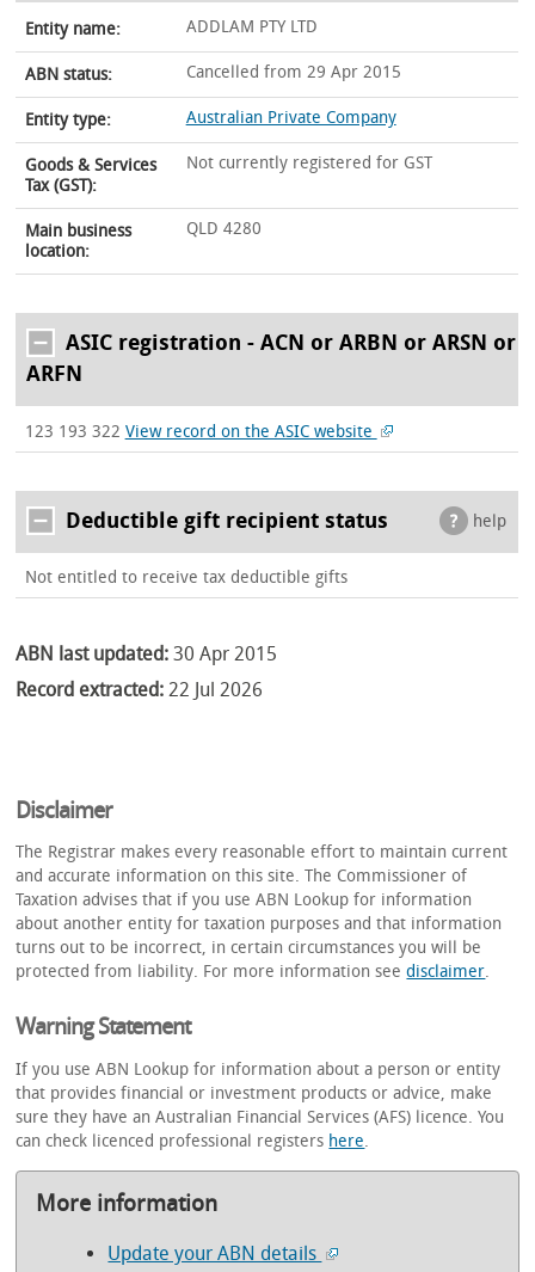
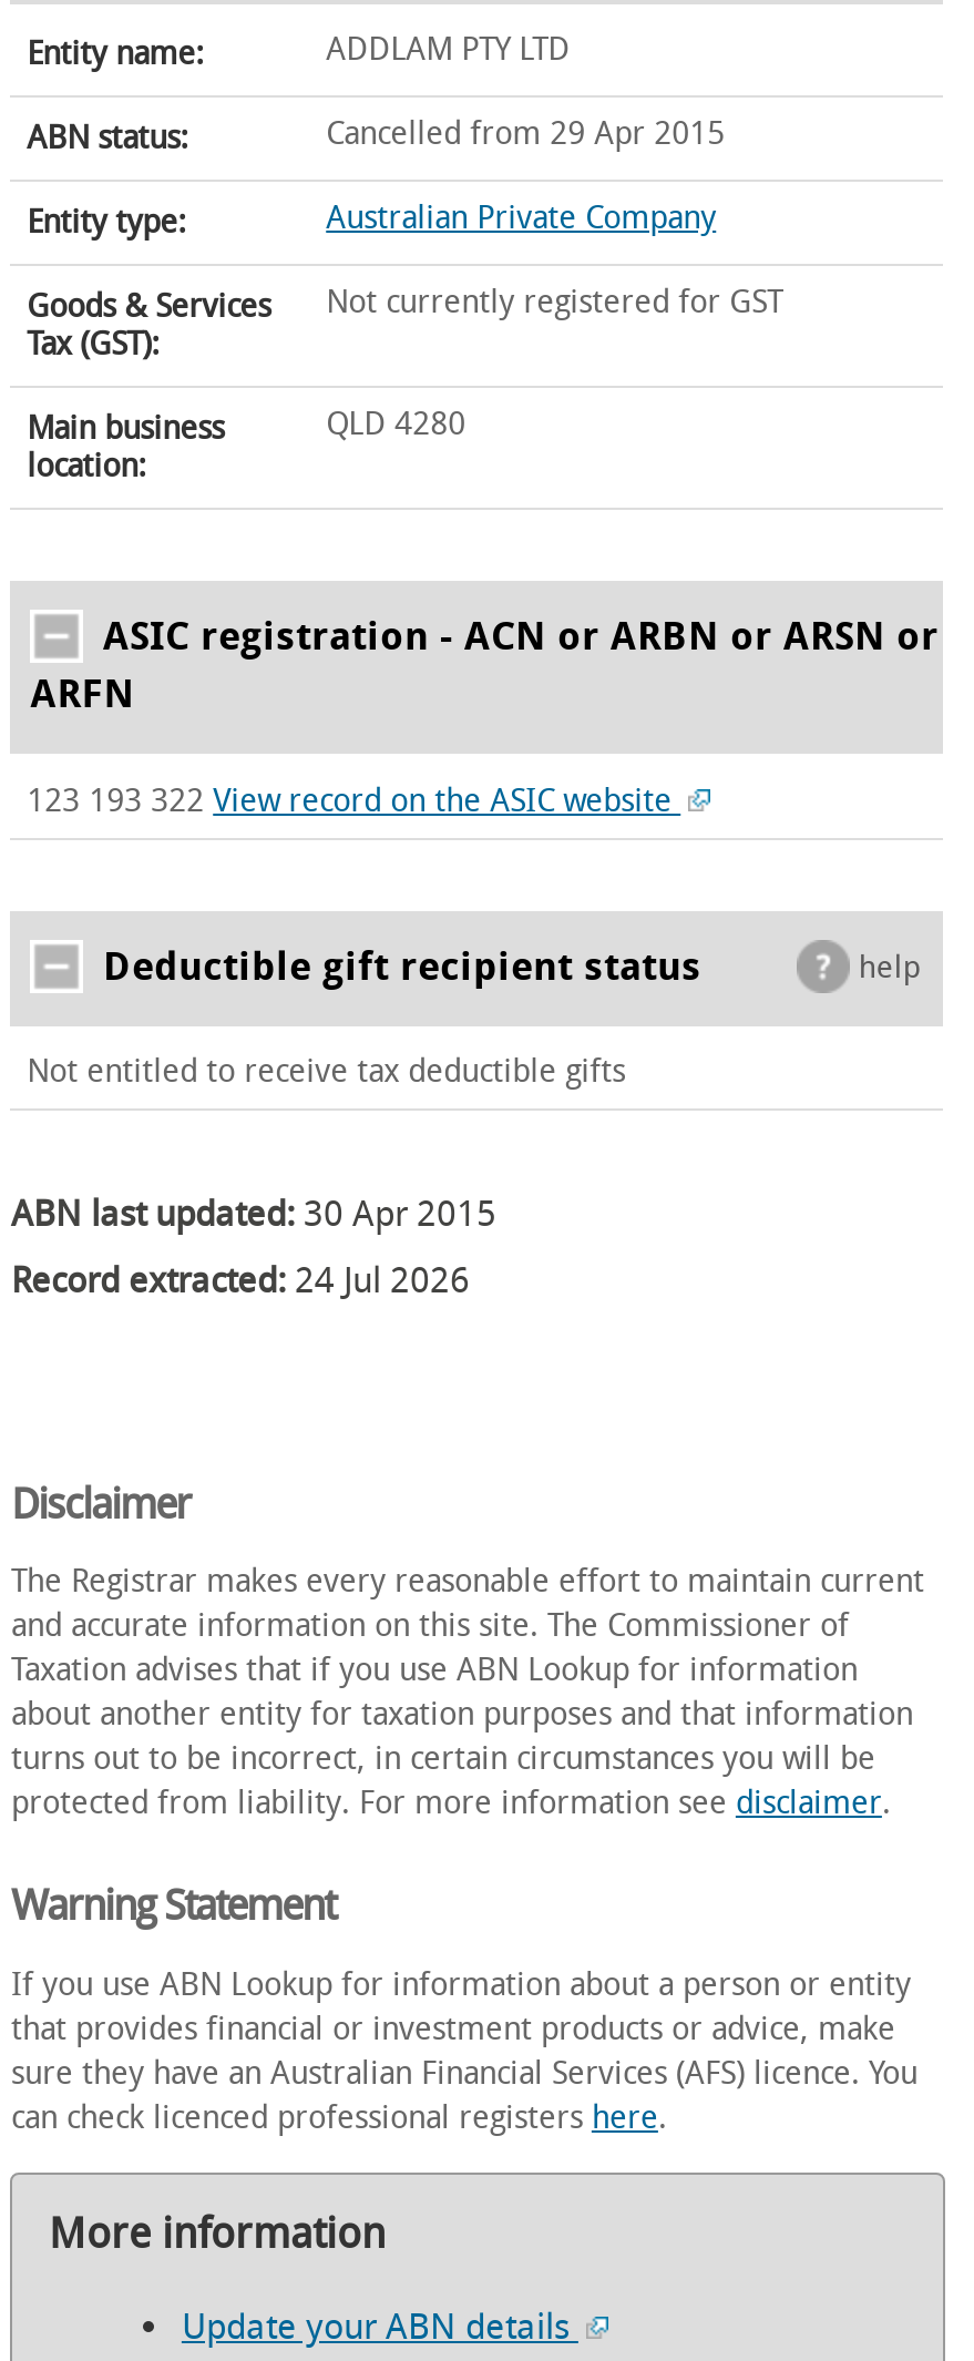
[16,679,263,702] Record extracted: 22 Jul 2026 -> [11,1260,470,1302] Record extracted: 24 Jul 2026

